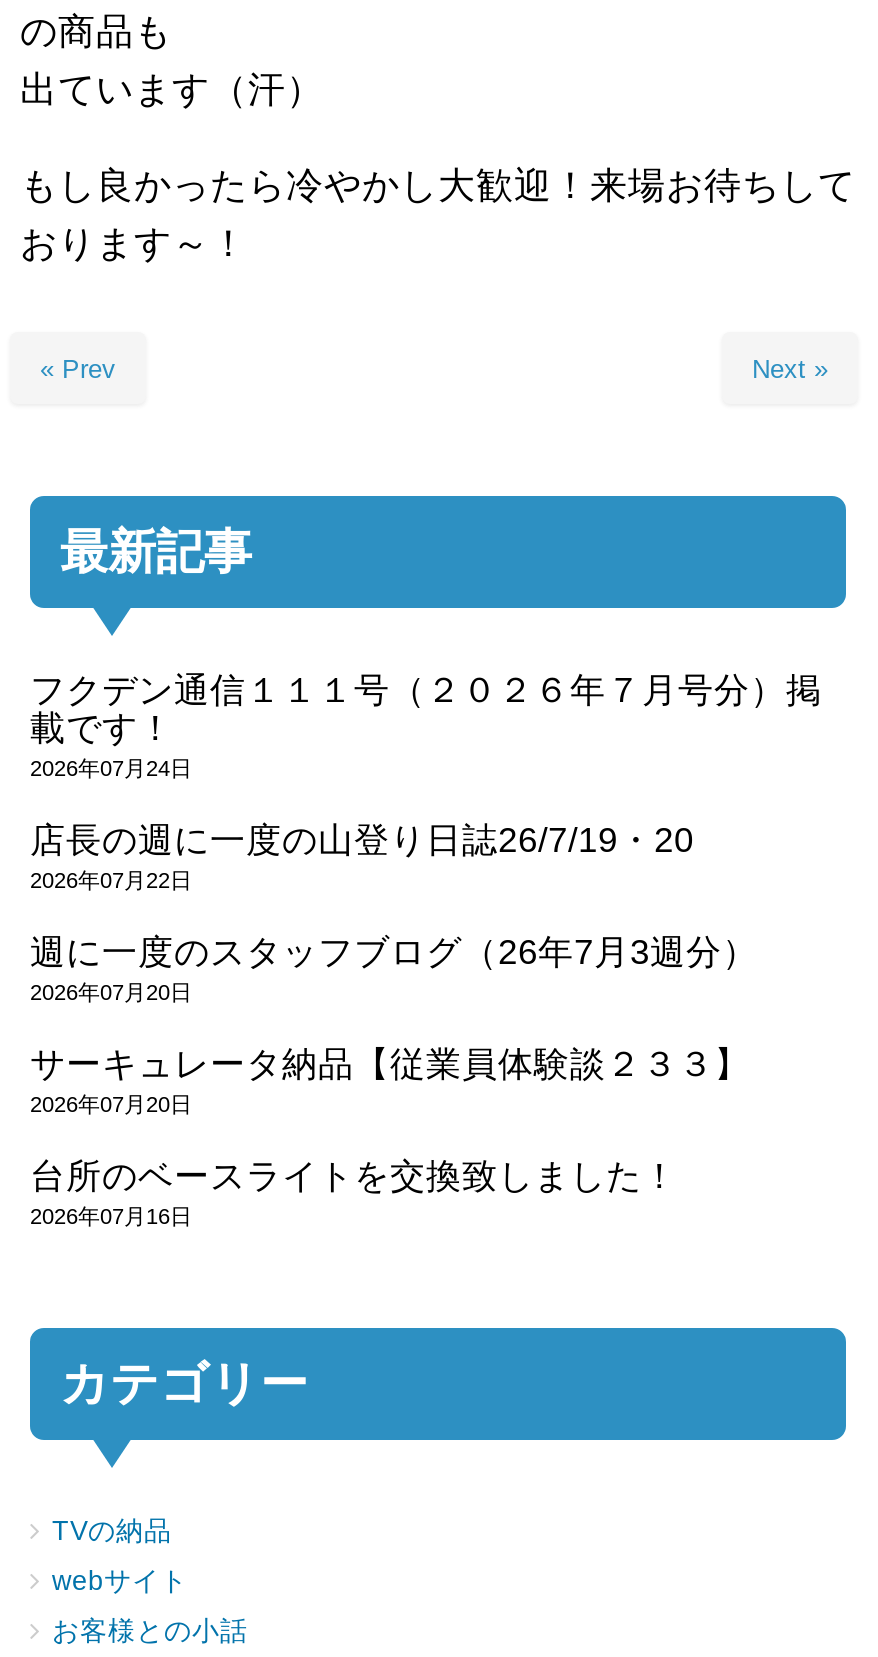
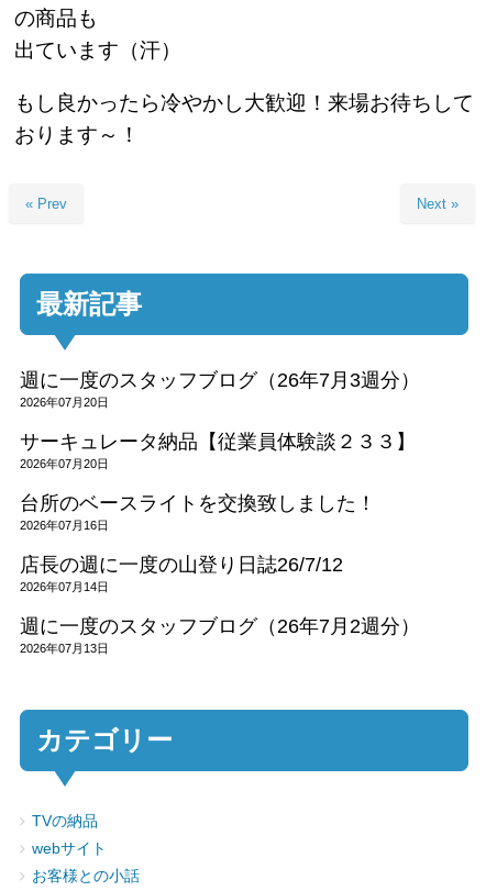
[30,671,822,893] フクデン通信１１１号（２０２６年７月号分）掲 | 載です！ | 2026年07月24日 | 店長の週に一度の山登り日誌26/7/19・20 | 2026年07月22日 -> none
moved [30,933,758,1229] -> [20,370,420,532]: 週に一度のスタッフブログ（26年7月3週分） | 2026年07月20日 | サーキュレータ納品【従業員体験談２３３】 | 2026年07月20日 | 台所のベースライトを交換致しました！ | 2026年07月16日
none -> [20,554,420,655] 店長の週に一度の山登り日誌26/7/12 | 2026年07月14日 | 週に一度のスタッフブログ（26年7月2週分） | 2026年07月13日

